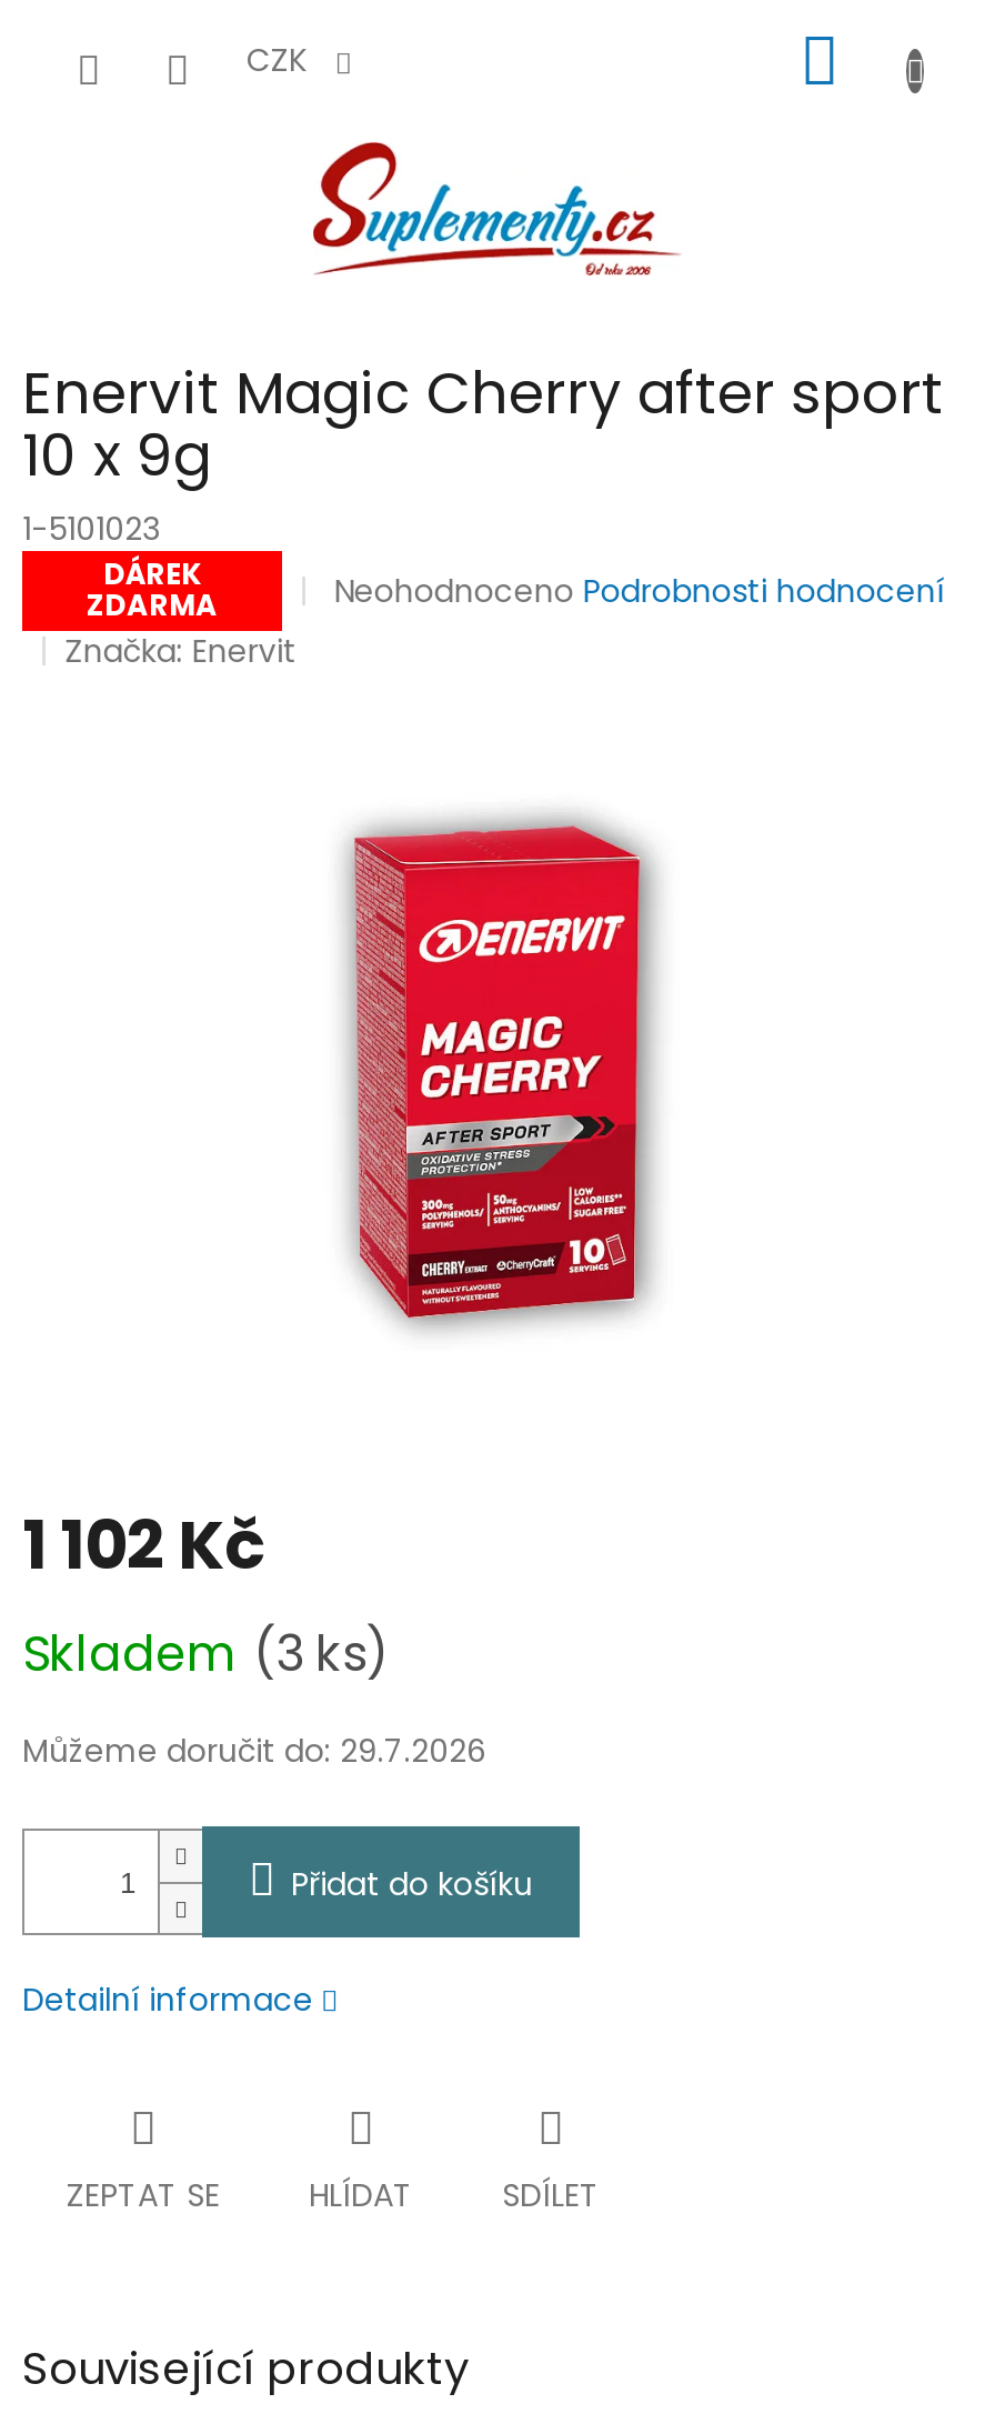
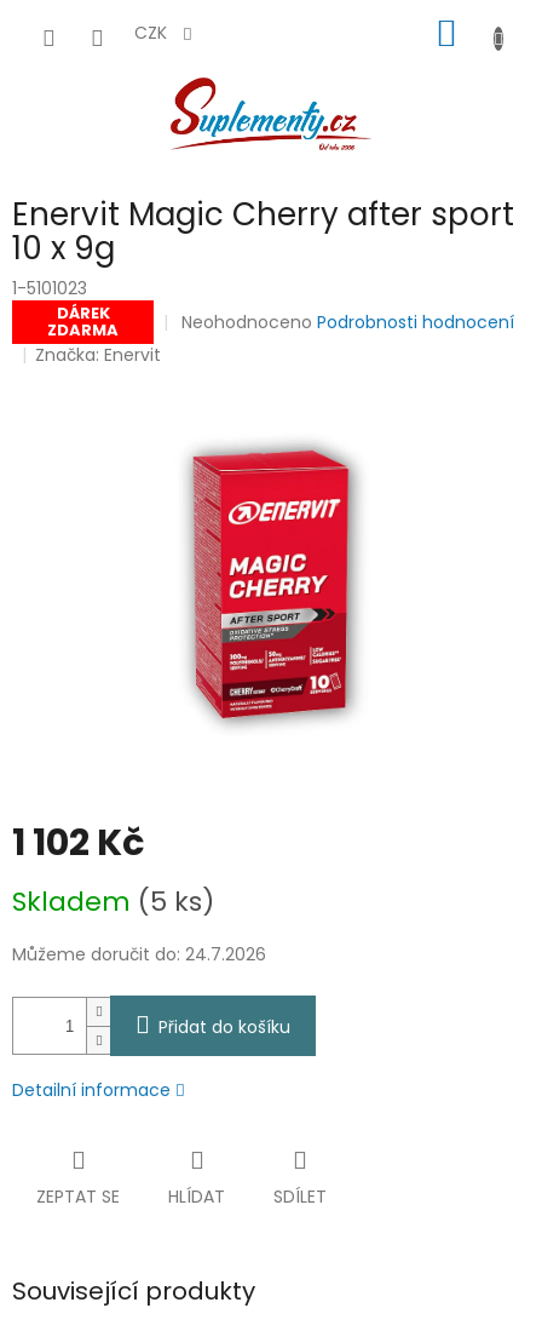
[22,1621,389,1689] Skladem (3 ks) -> [12,883,214,921] Skladem (5 ks)
[22,1729,486,1774] Můžeme doručit do: 29.7.2026 -> [12,943,266,967] Můžeme doručit do: 24.7.2026

